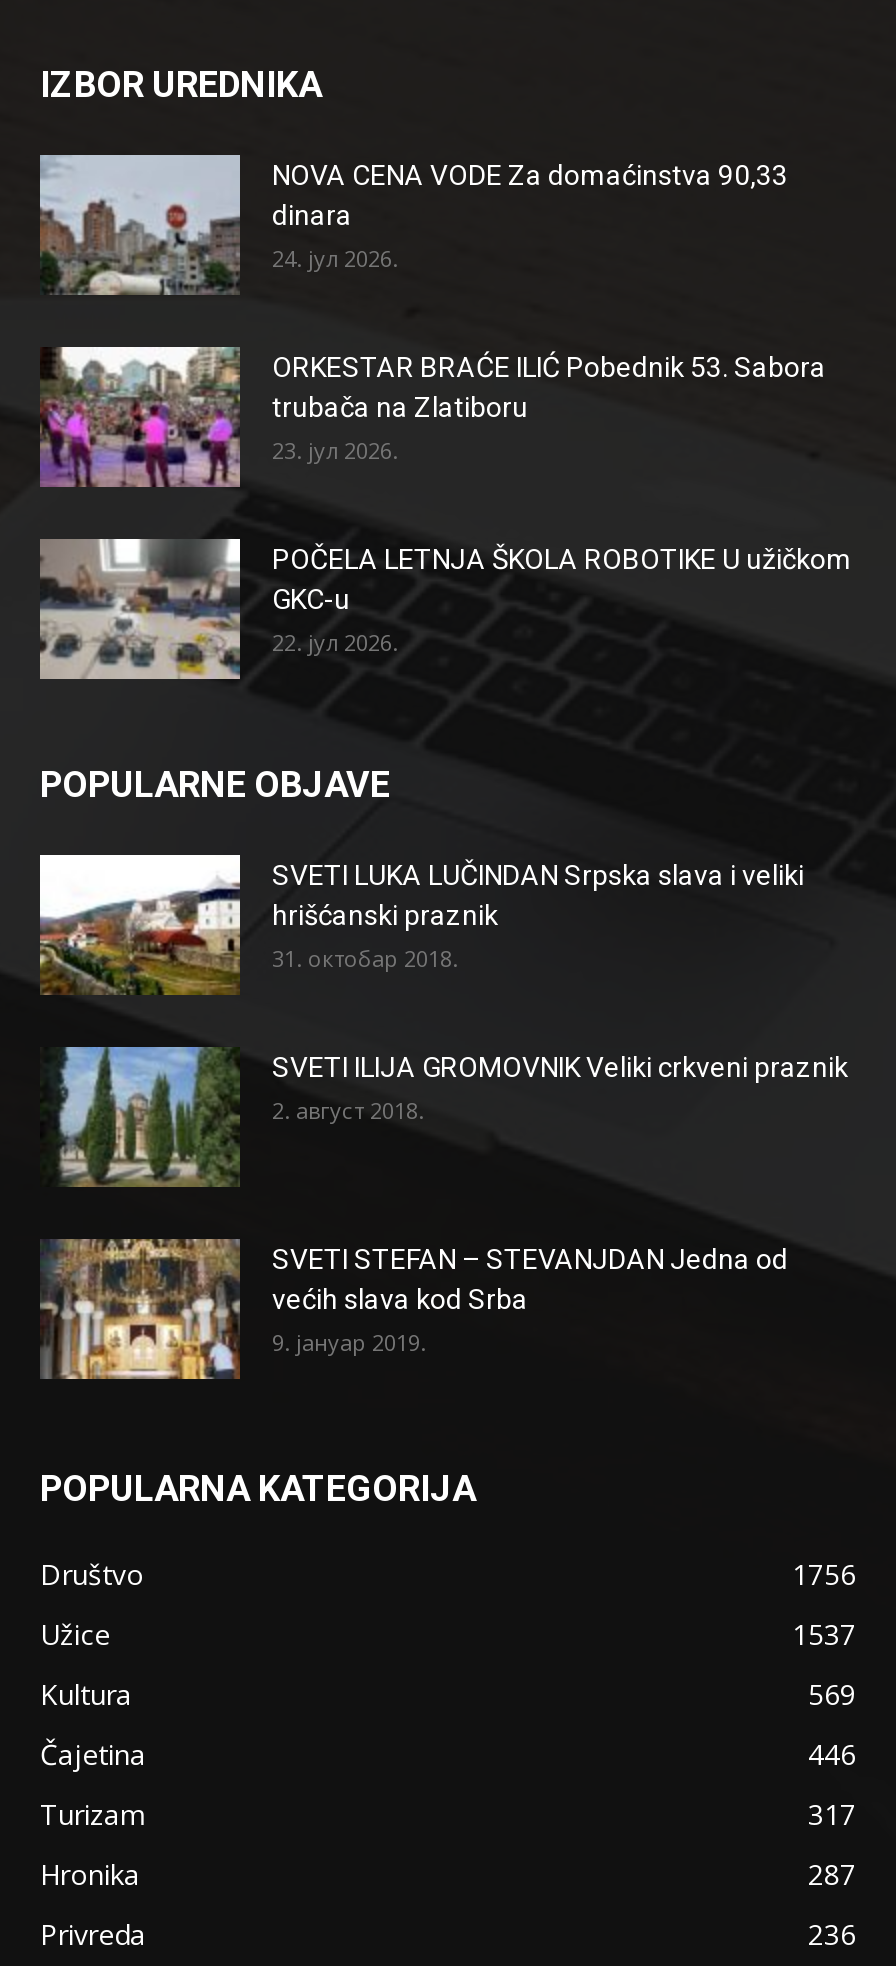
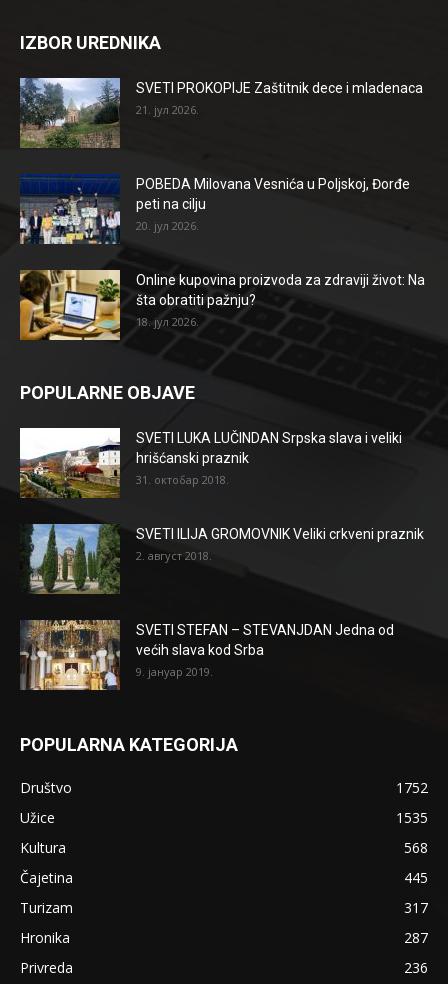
[40,155,788,297] [image] | NOVA CENA VODE Za domaćinstva 90,33 | dinara | 24. јул 2026. -> [19,78,423,148] [image] | SVETI PROKOPIJE Zaštitnik dece i mladenaca | 21. јул 2026.
[40,345,826,489] [image] | ORKESTAR BRAĆE ILIĆ Pobednik 53. Sabora | trubača na Zlatiboru | 23. јул 2026. -> [20,174,410,245] [image] | POBEDA Milovana Vesnića u Poljskoj, Đorđe | peti na cilju | 20. јул 2026.
[38,537,852,681] [image] | POČELA LETNJA ŠKOLA ROBOTIKE U užičkom | GKC-u | 22. јул 2026. -> [19,269,425,340] [image] | Online kupovina proizvoda za zdraviji život: Na | šta obratiti pažnju? | 18. јул 2026.
[792,1555,856,1593] 1756 -> [396,778,428,797] 1752
[792,1615,856,1653] 1537 -> [396,808,428,827] 1535
[808,1675,856,1713] 569 -> [404,838,428,857] 568
[808,1735,856,1773] 446 -> [404,868,428,887] 445

